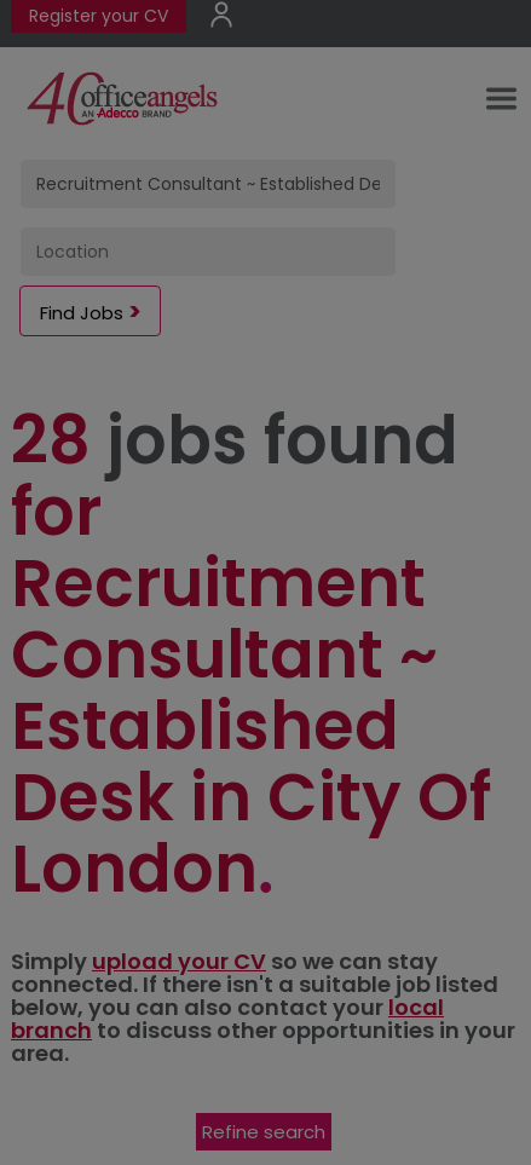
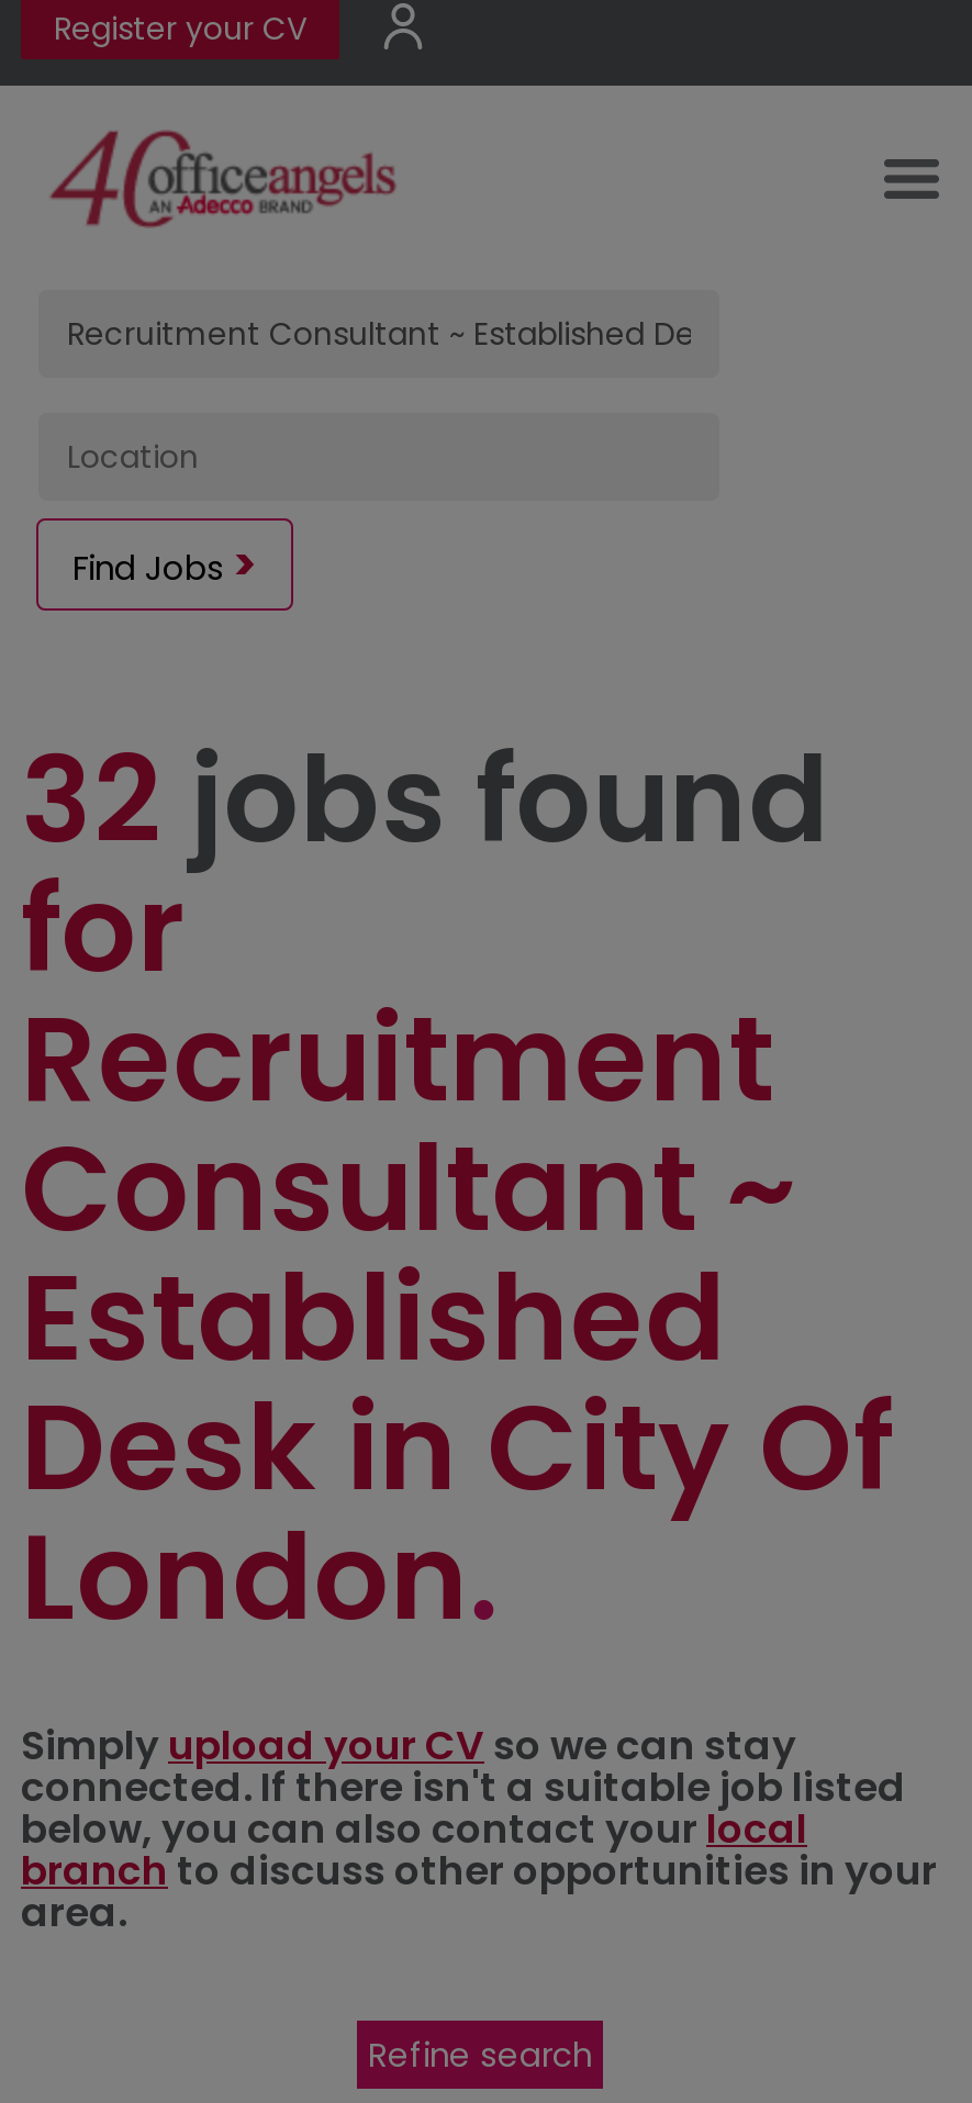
[11,394,458,486] 28 jobs found -> [21,716,829,883] 32 jobs found

